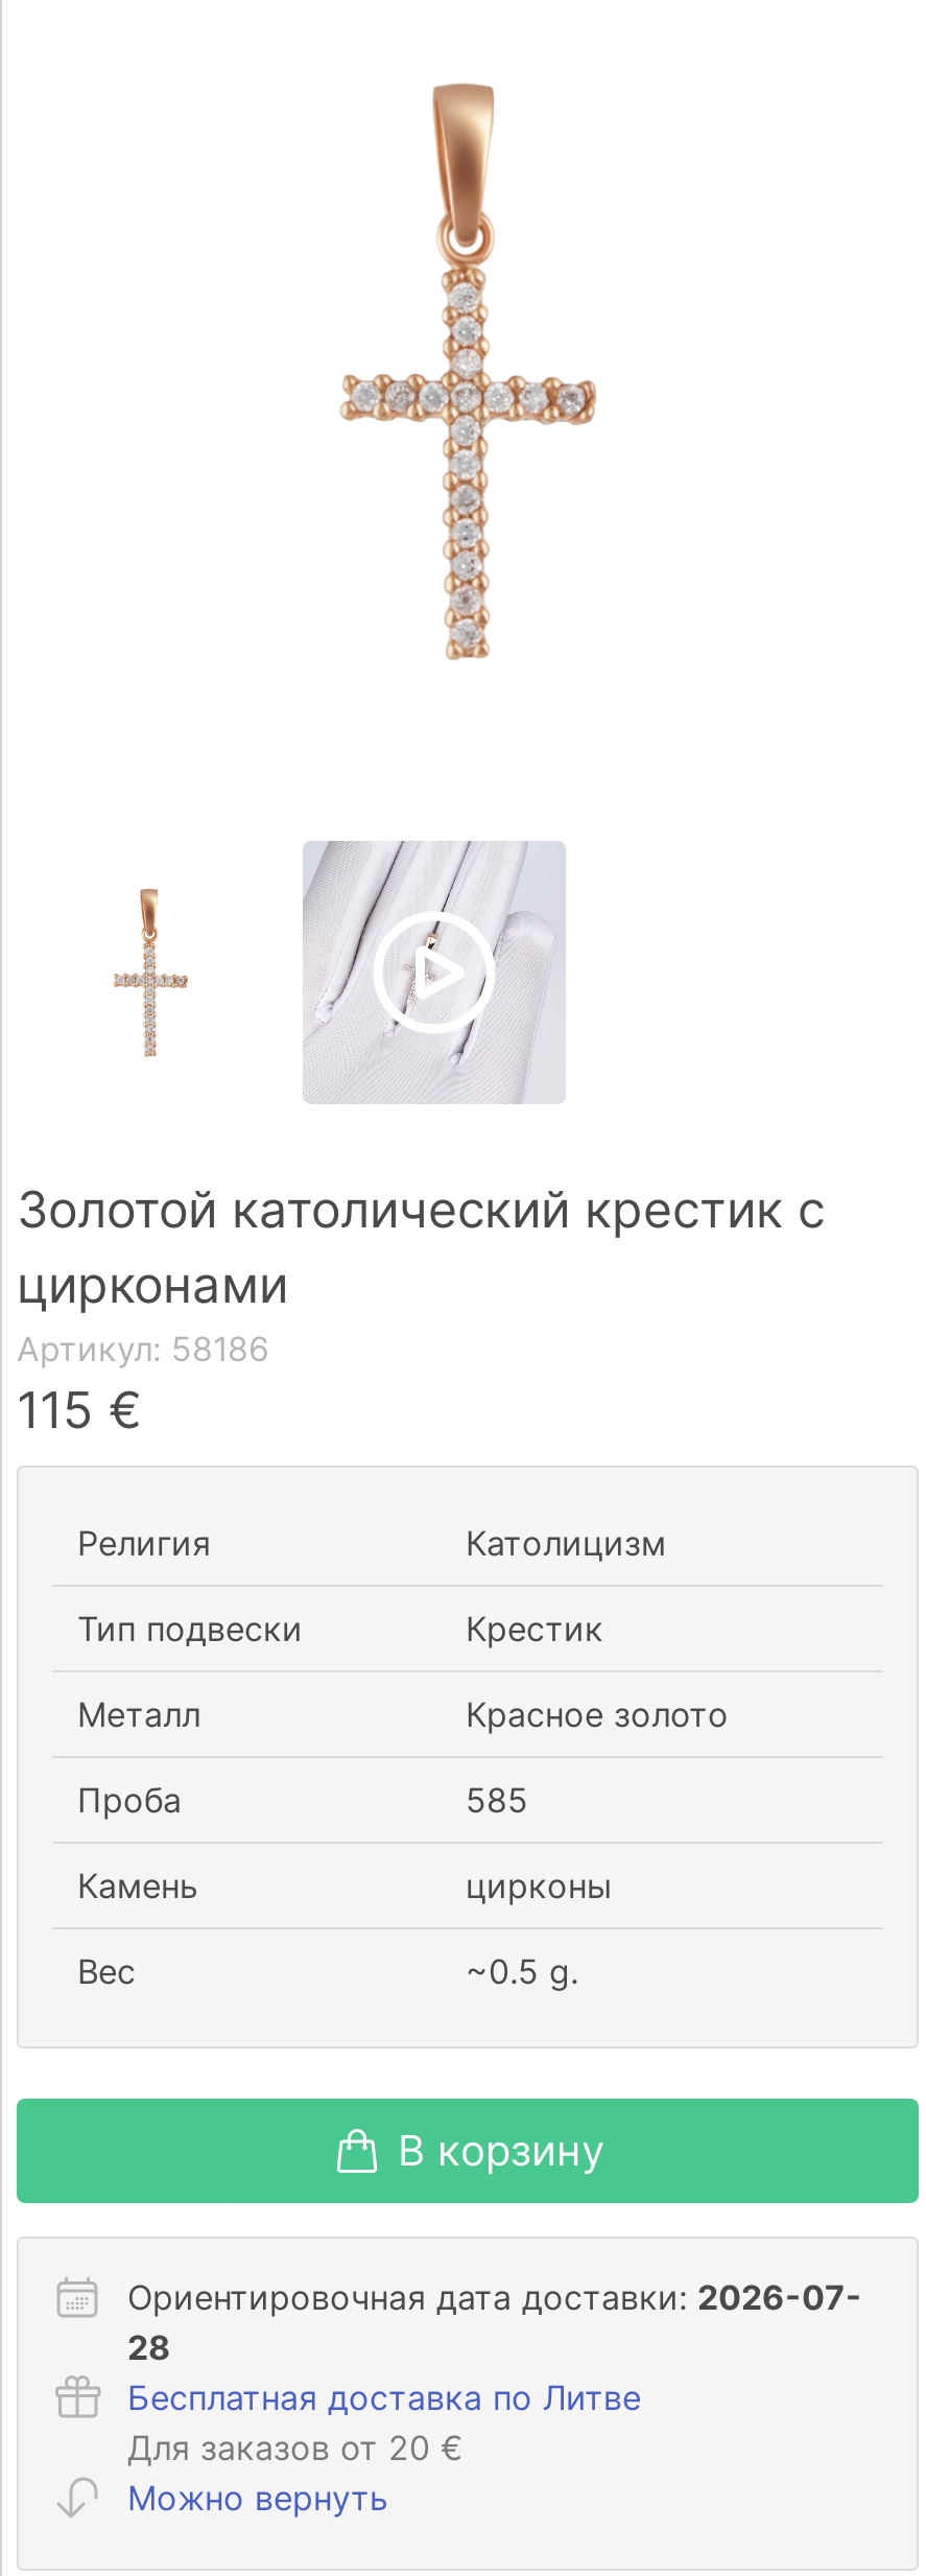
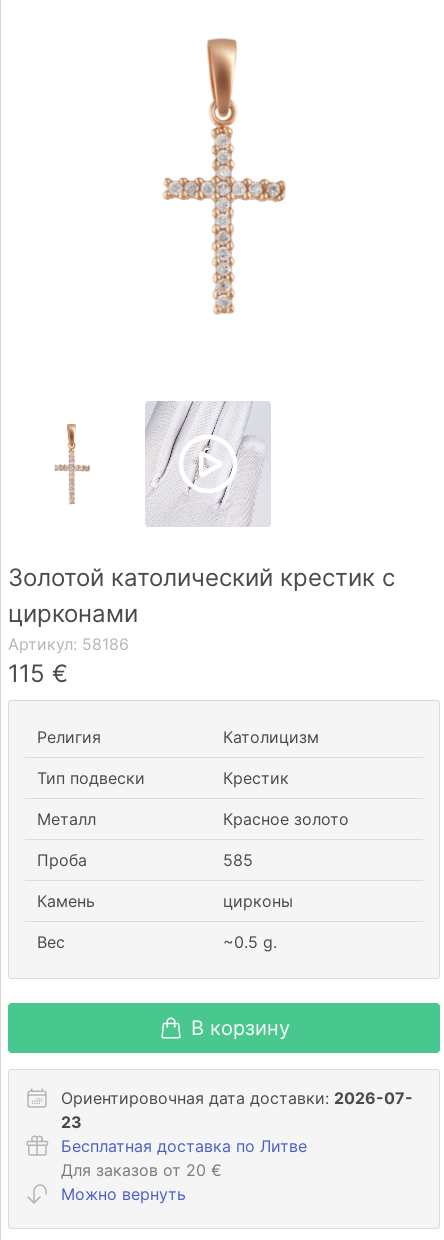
[127,2326,171,2368] 28 -> [61,1112,82,1132] 23

